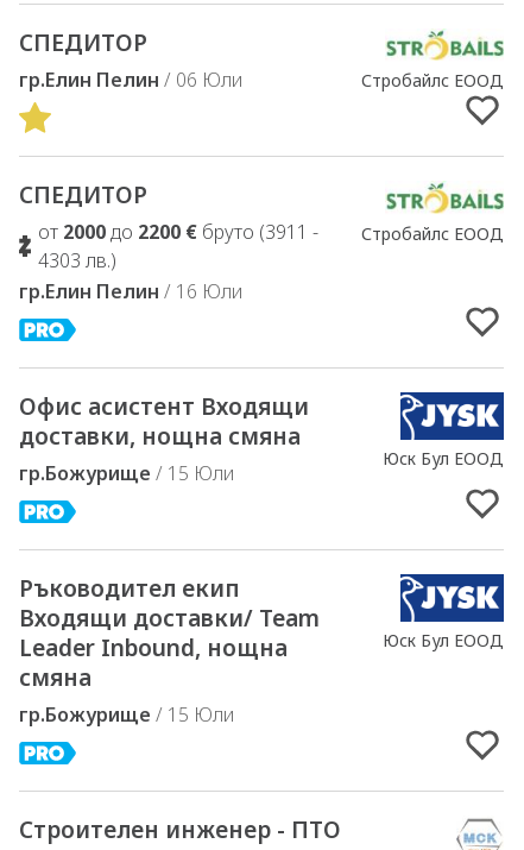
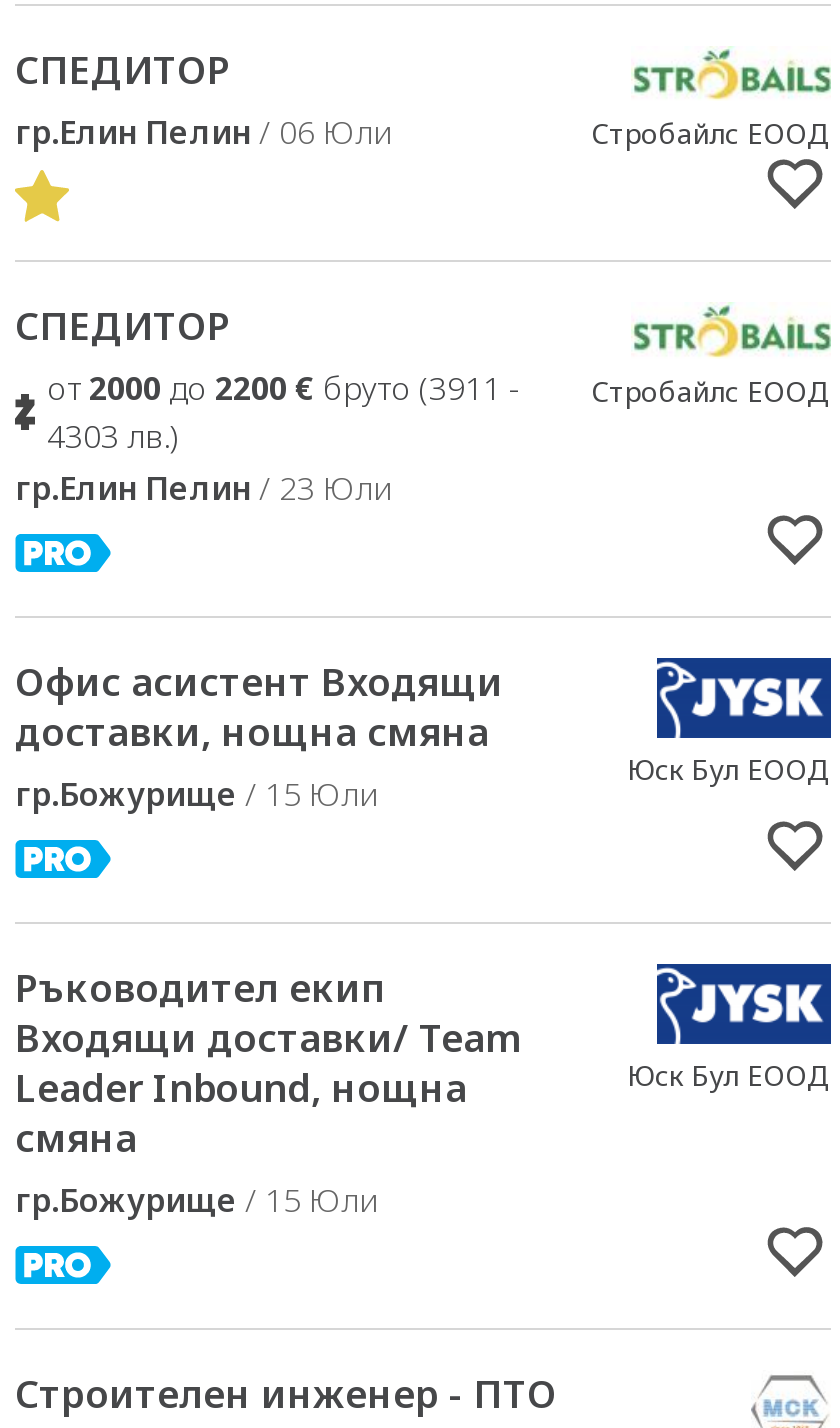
[19,279,242,305] гр.Елин Пелин / 16 Юли -> [15,467,391,511] гр.Елин Пелин / 23 Юли

